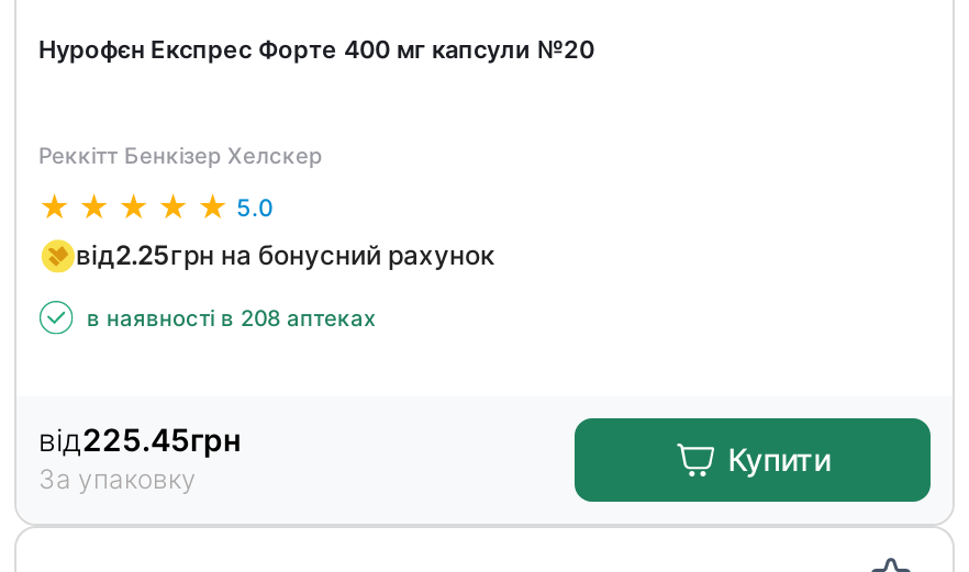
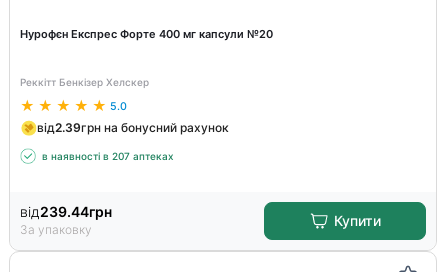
[76,237,495,270] від2.25грн на бонусний рахунок -> [37,119,229,134] від2.39грн на бонусний рахунок
[87,304,377,330] в наявності в 208 аптеках -> [42,150,174,162] в наявності в 207 аптеках
[38,420,241,458] від225.45грн -> [20,203,112,220] від239.44грн

